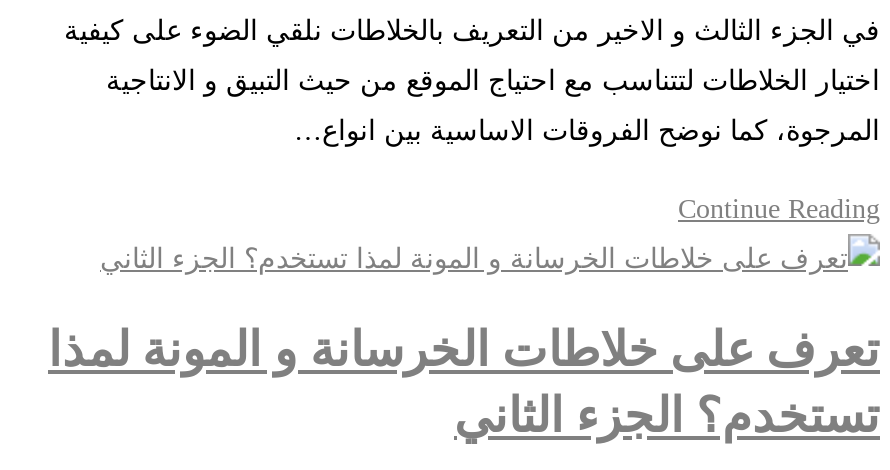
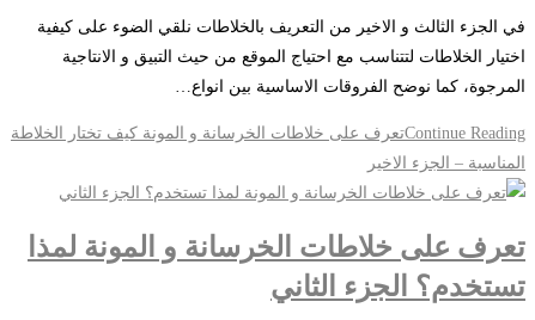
[678,195,880,225] Continue Reading -> [11,125,525,172] Continue Readingتعرف على خلاطات الخرسانة و المونة كيف تختار الخلاطة | المناسبة – الجزء الاخير

